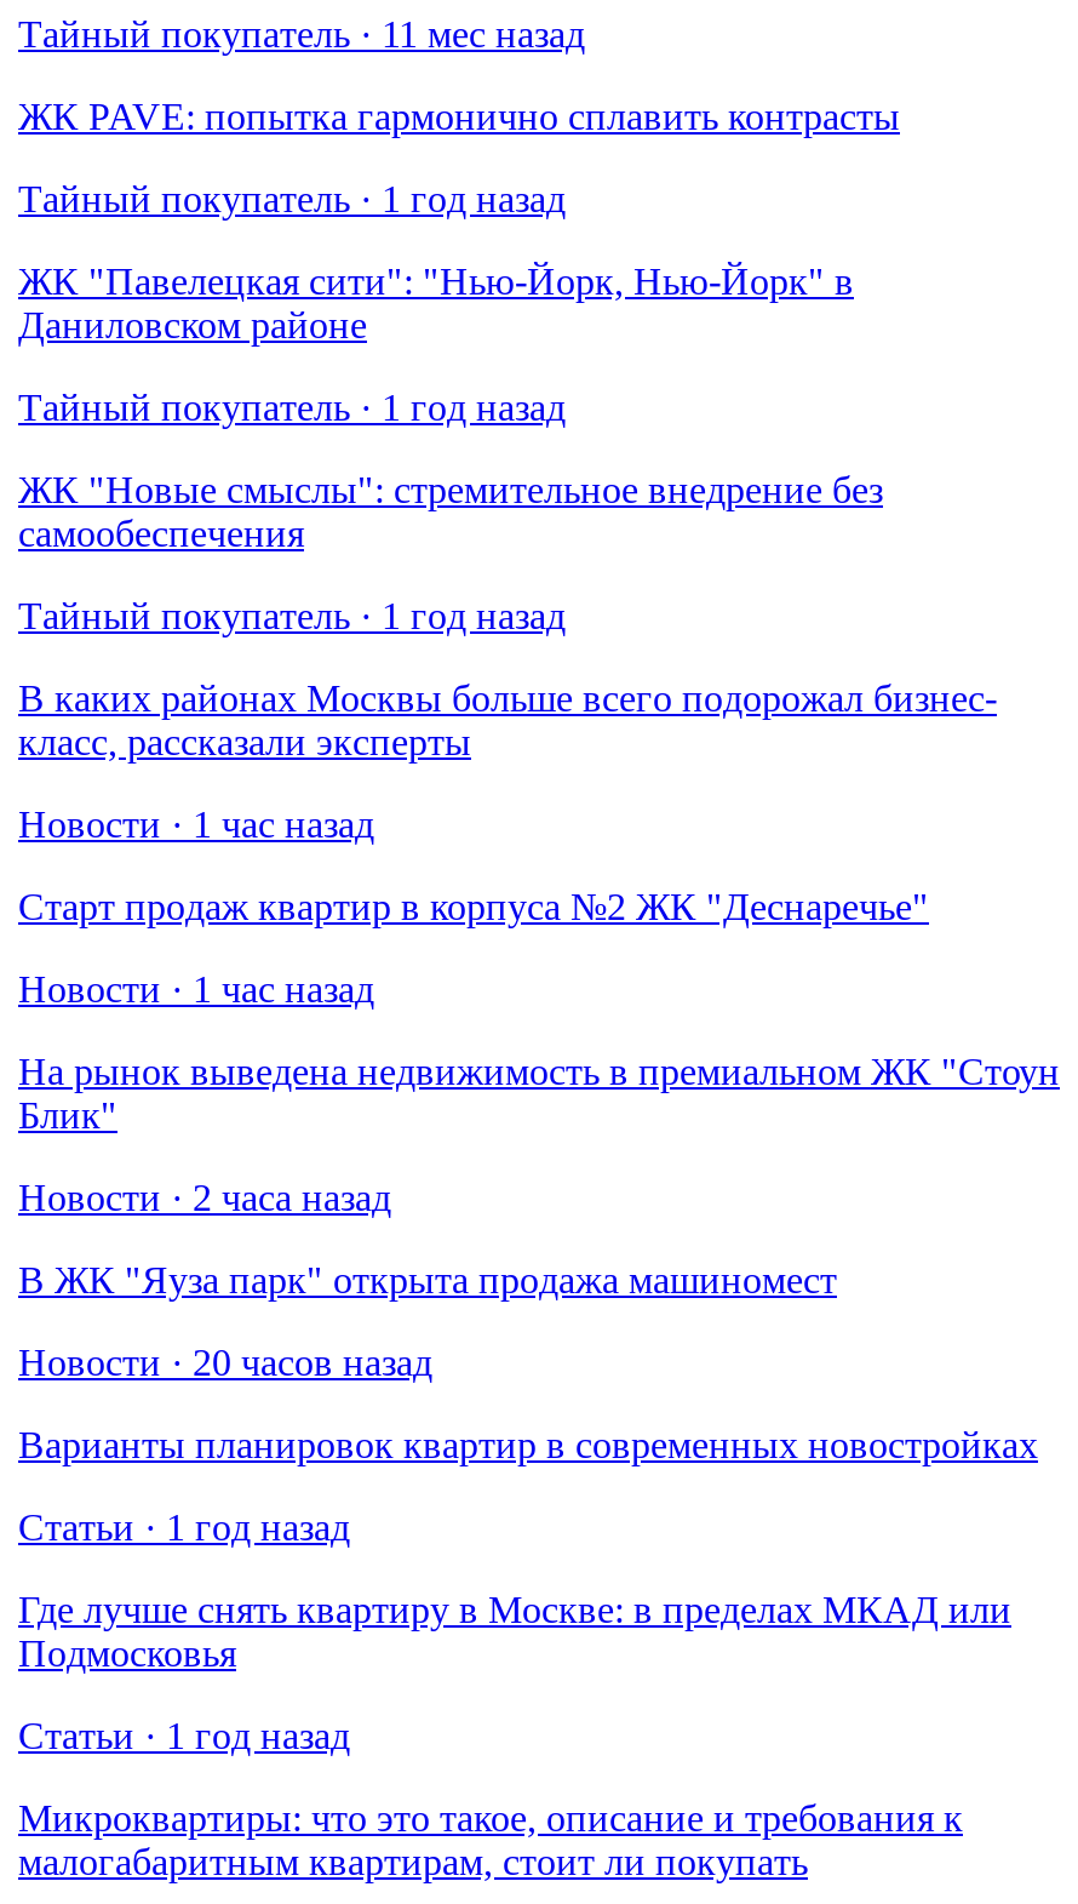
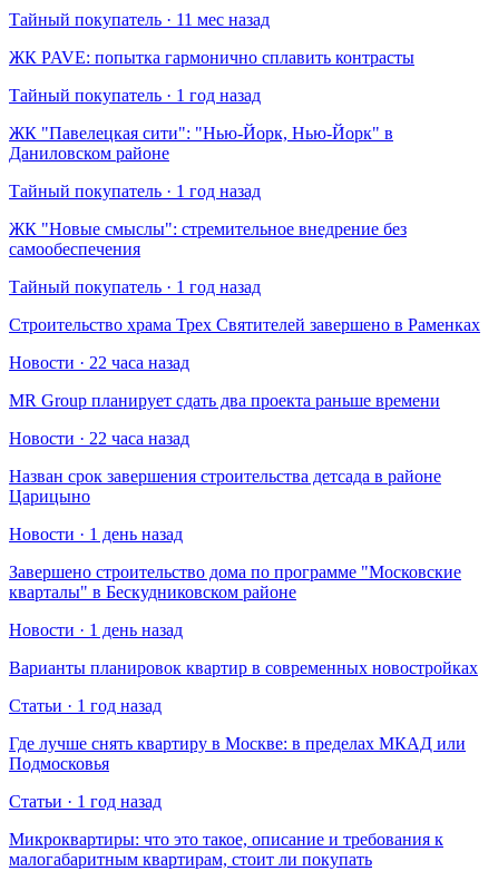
[18,677,997,762] В каких районах Москвы больше всего подорожал бизнес- | класс, рассказали эксперты -> [9,315,480,334] Строительство храма Трех Святителей завершено в Раменках
[18,803,374,844] Новости · 1 час назад -> [9,353,189,372] Новости · 22 часа назад
[18,885,929,927] Старт продаж квартир в корпуса №2 ЖК "Деснаречье" -> [9,391,440,410] MR Group планирует сдать два проекта раньше времени
[18,968,374,1009] Новости · 1 час назад -> [9,429,189,448] Новости · 22 часа назад
[18,1050,1060,1135] На рынок выведена недвижимость в премиальном ЖК "Стоун | Блик" -> [9,466,441,505] Назван срок завершения строительства детсада в районе | Царицыно
[18,1176,391,1218] Новости · 2 часа назад -> [9,524,183,543] Новости · 1 день назад
[18,1259,837,1300] В ЖК "Яуза парк" открыта продажа машиномест -> [9,562,461,601] Завершено строительство дома по программе "Московские | кварталы" в Бескудниковском районе
[18,1341,432,1382] Новости · 20 часов назад -> [9,620,183,639] Новости · 1 день назад

